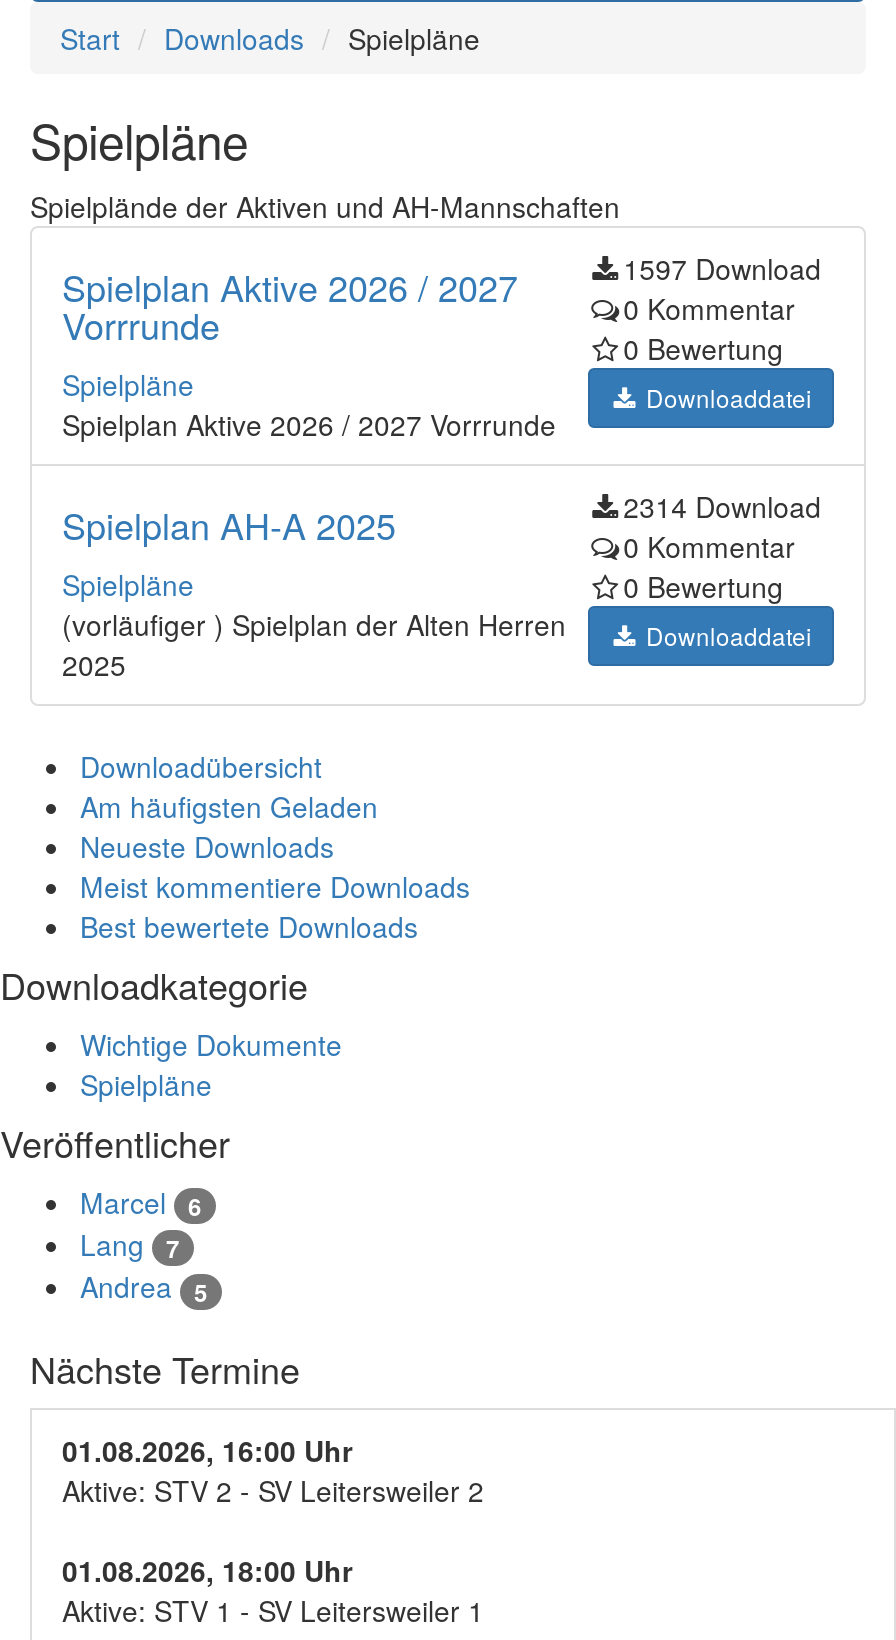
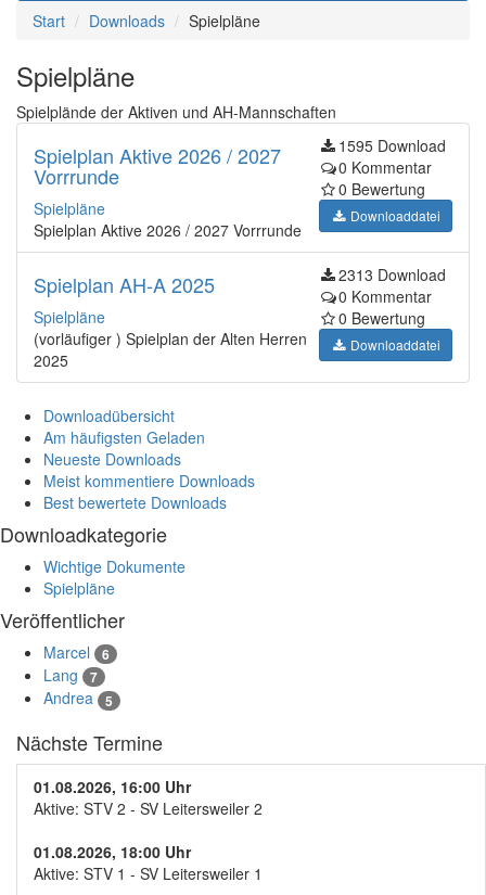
[623,248,821,288] 1597 Download -> [338,134,445,156] 1595 Download
[623,486,821,526] 2314 Download -> [338,263,445,285] 2313 Download

